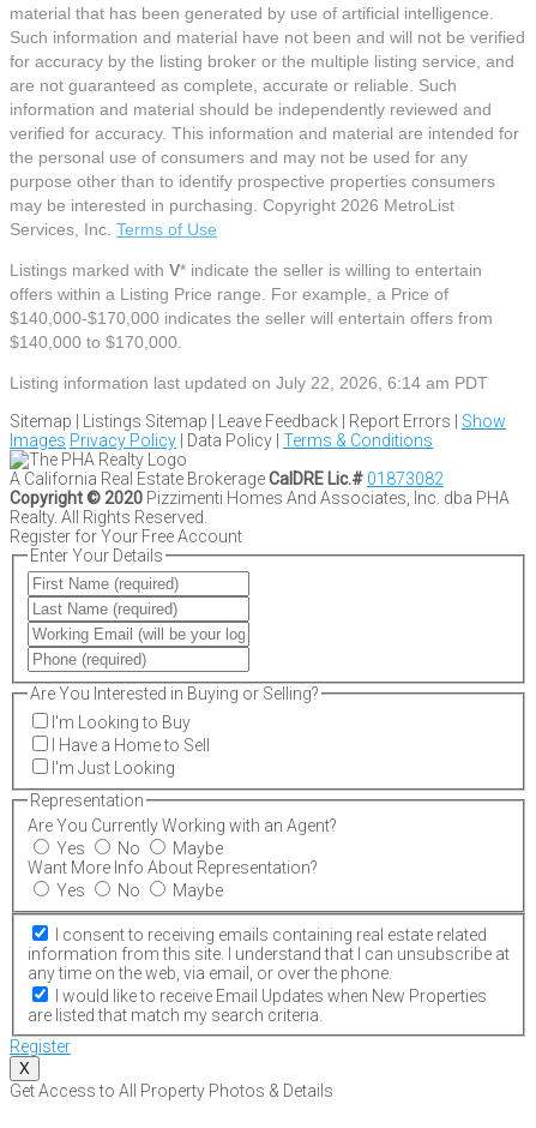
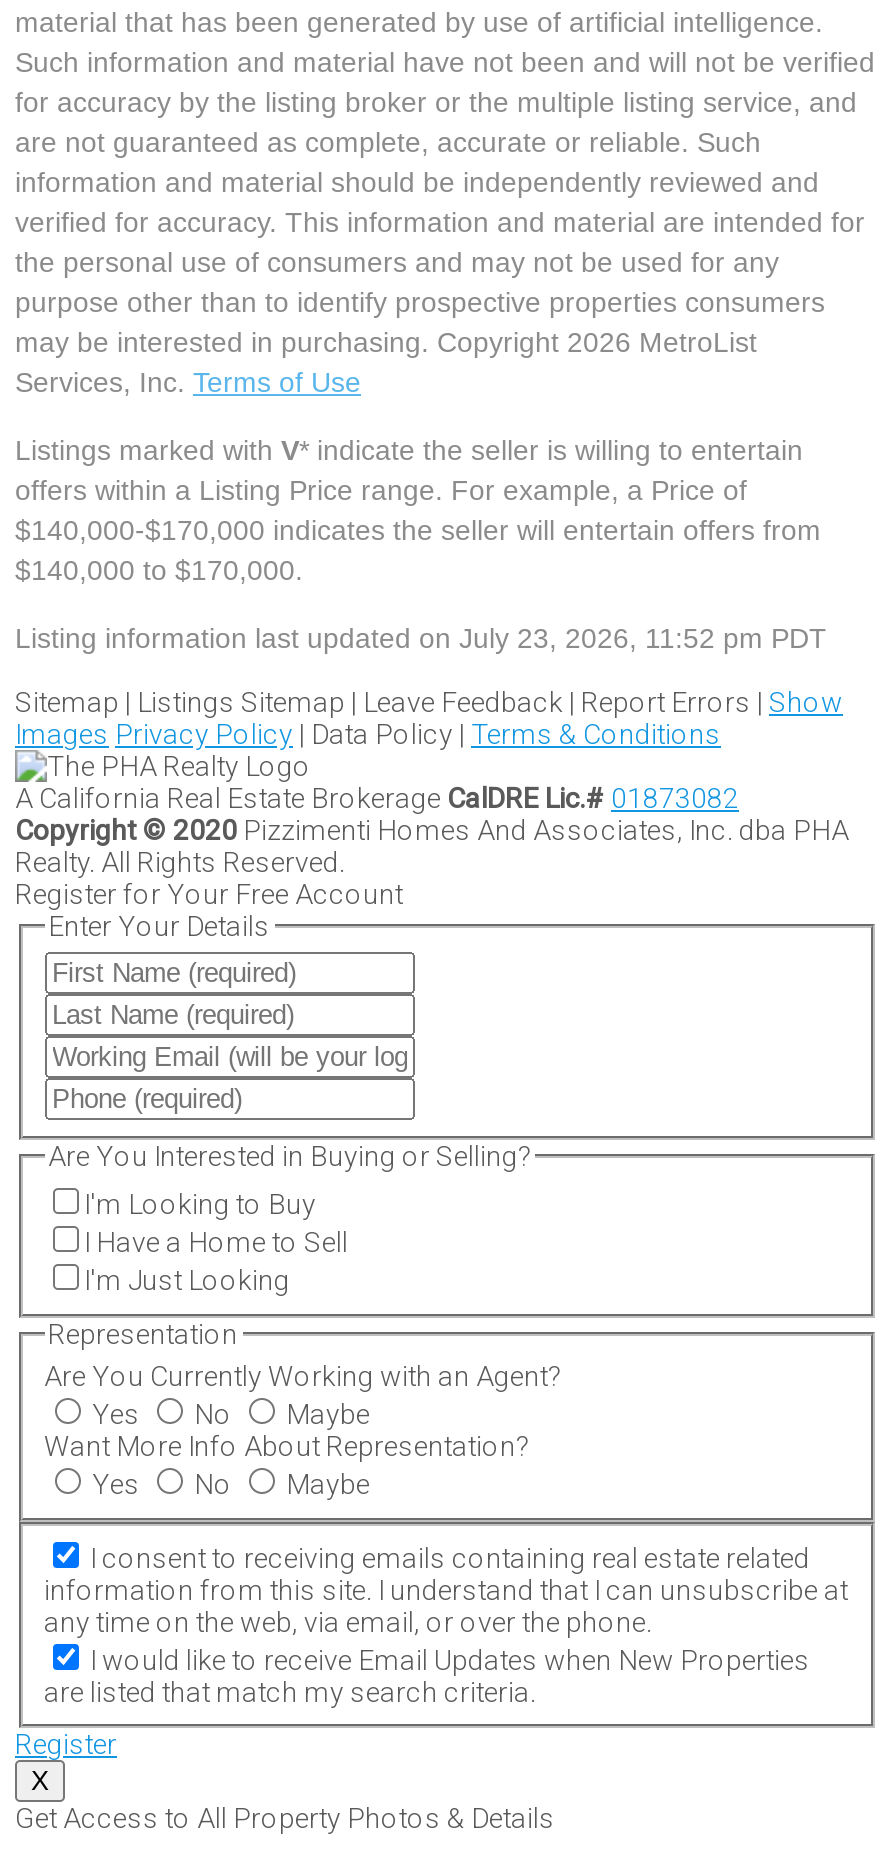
[10,373,488,392] Listing information last updated on July 22, 2026, 6:14 am PDT -> [15,622,827,654] Listing information last updated on July 23, 2026, 11:52 pm PDT

